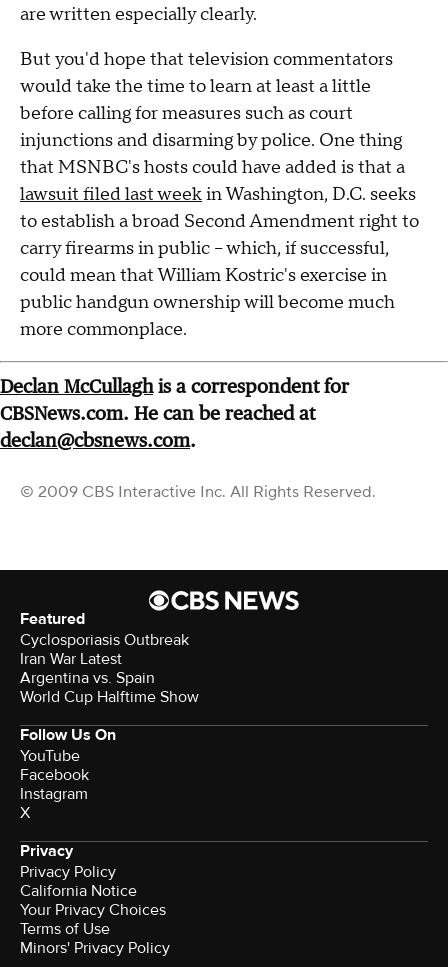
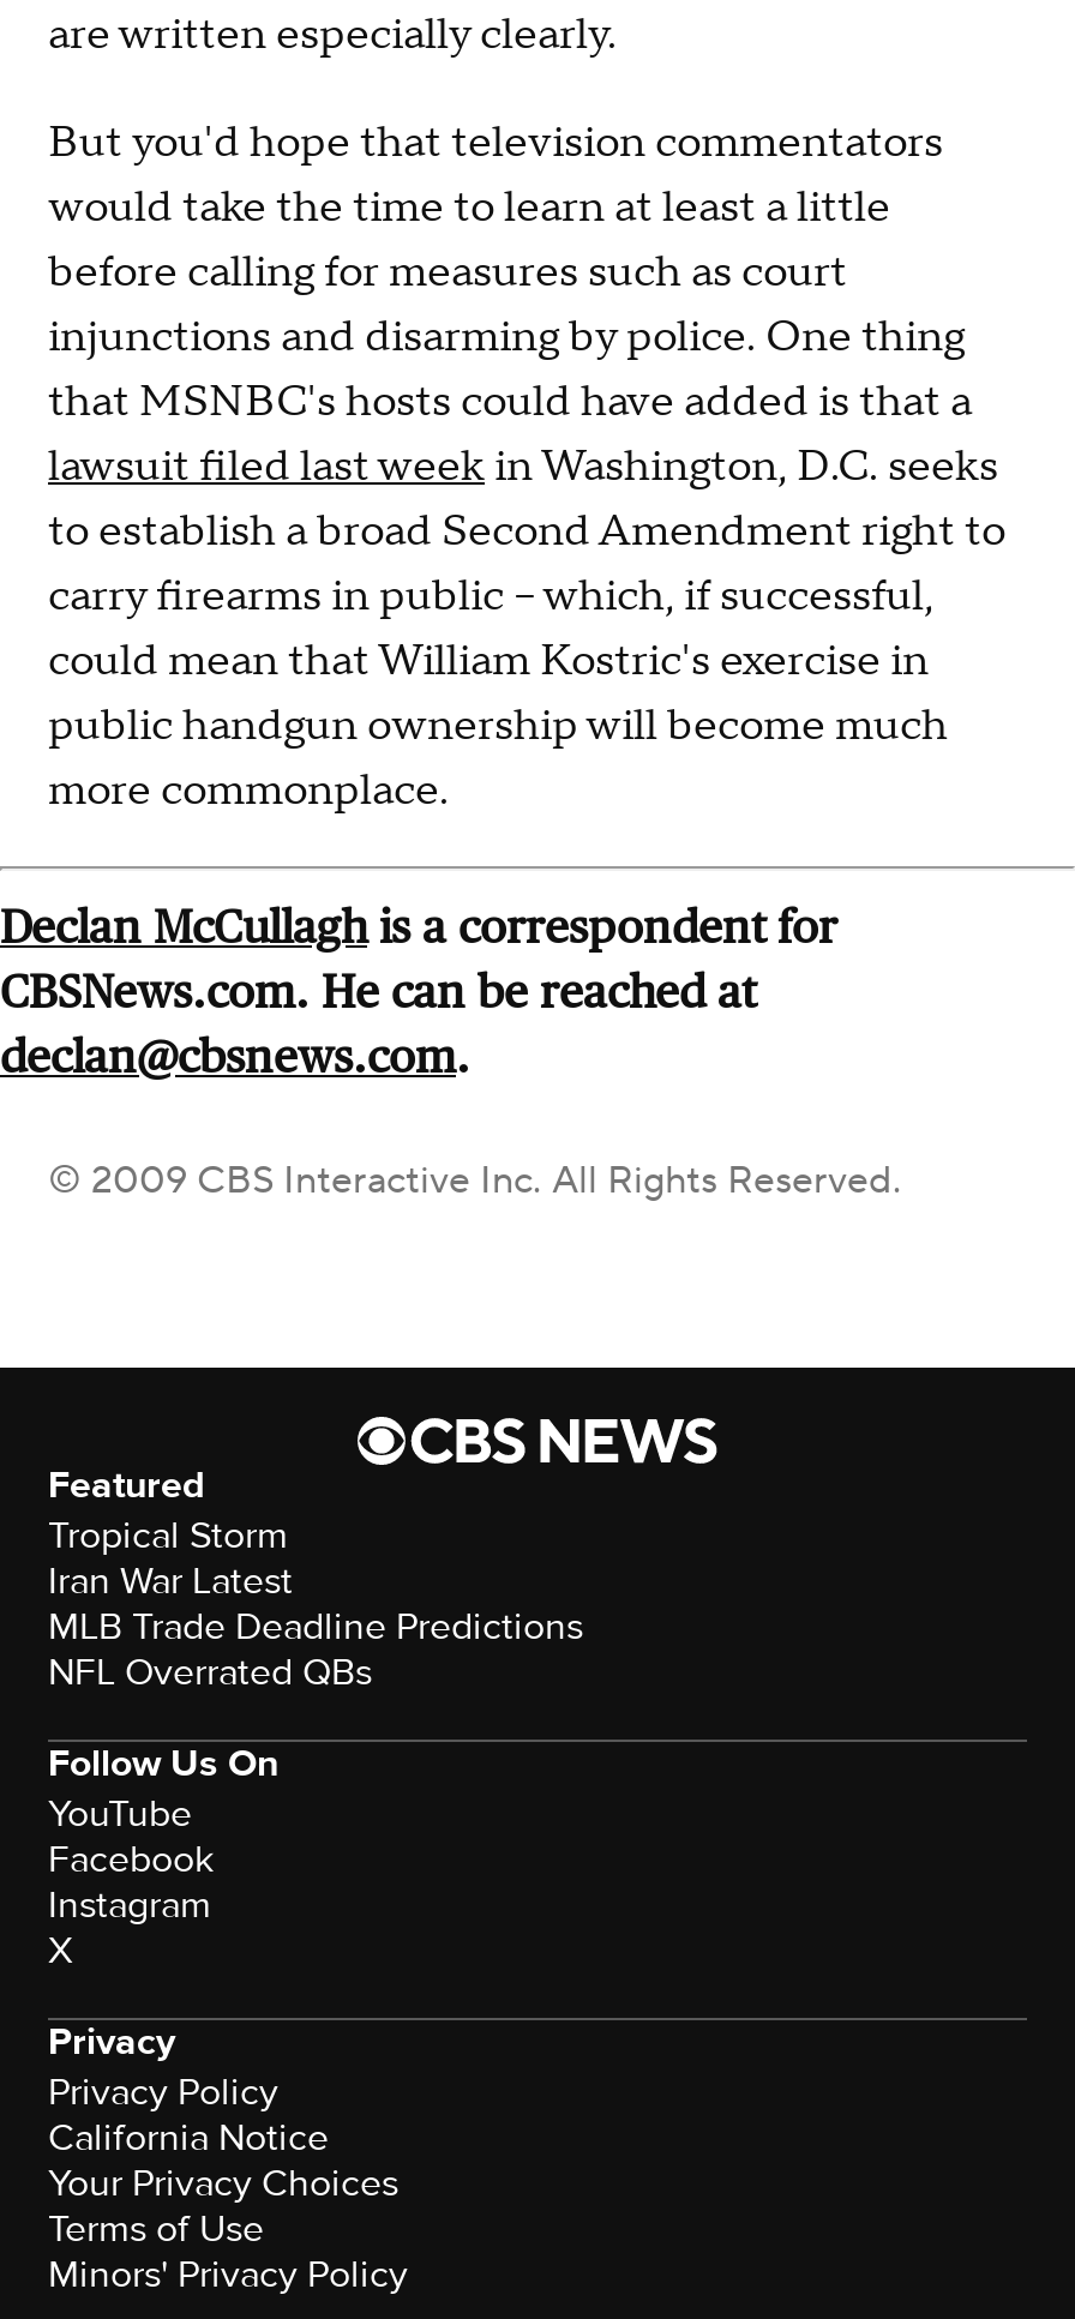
[20,630,189,650] Cyclosporiasis Outbreak -> [48,1511,288,1559] Tropical Storm
[20,668,199,707] Argentina vs. Spain | World Cup Halftime Show -> [48,1602,583,1696] MLB Trade Deadline Predictions | NFL Overrated QBs

